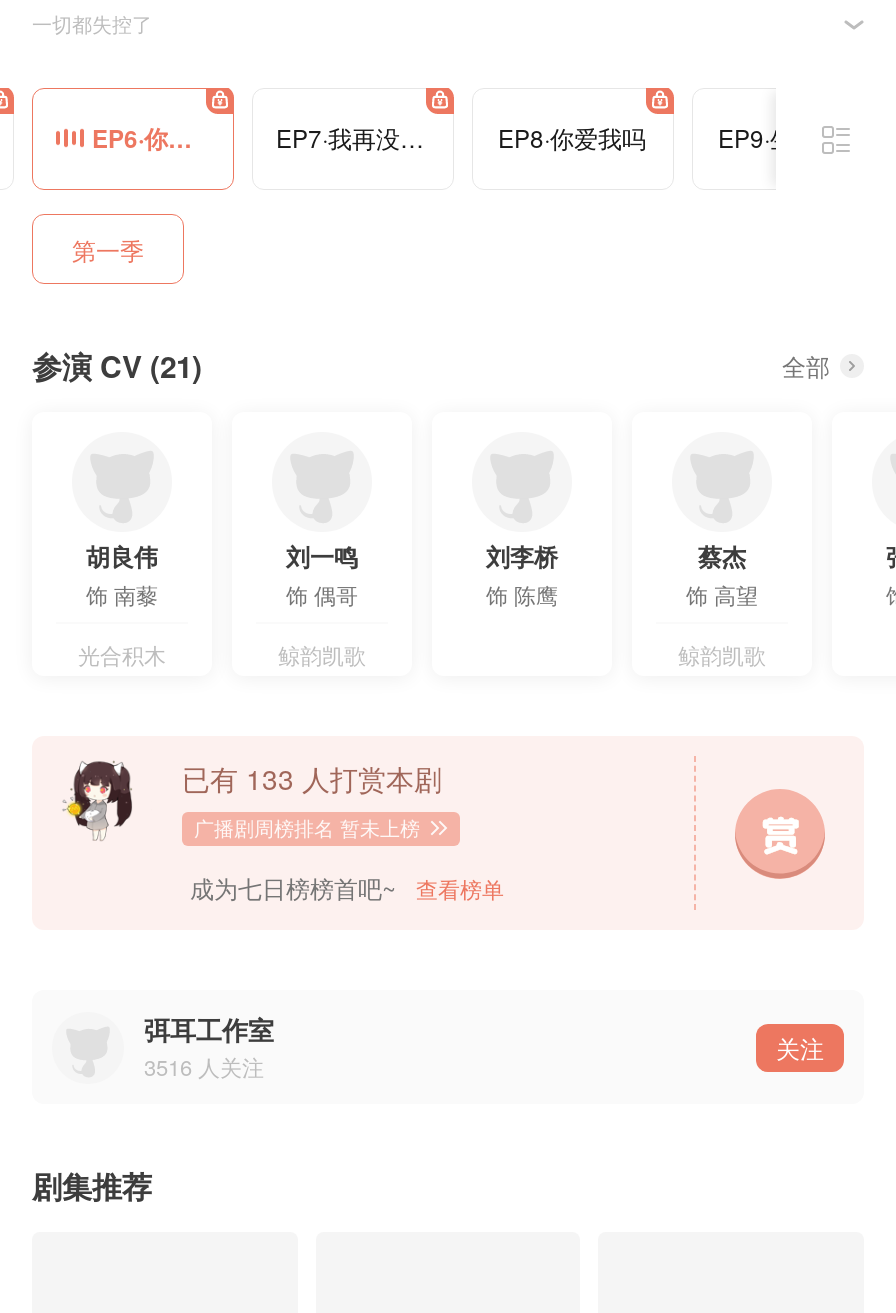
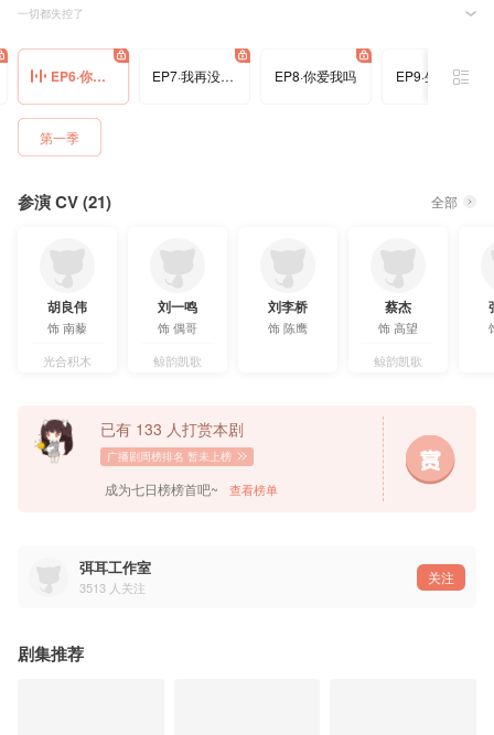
[144,1050,264,1082] 3516人关注 -> [79,579,146,596] 3513人关注

